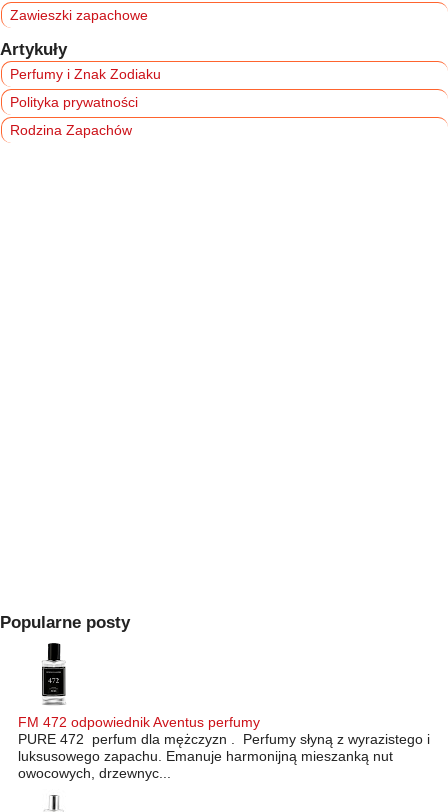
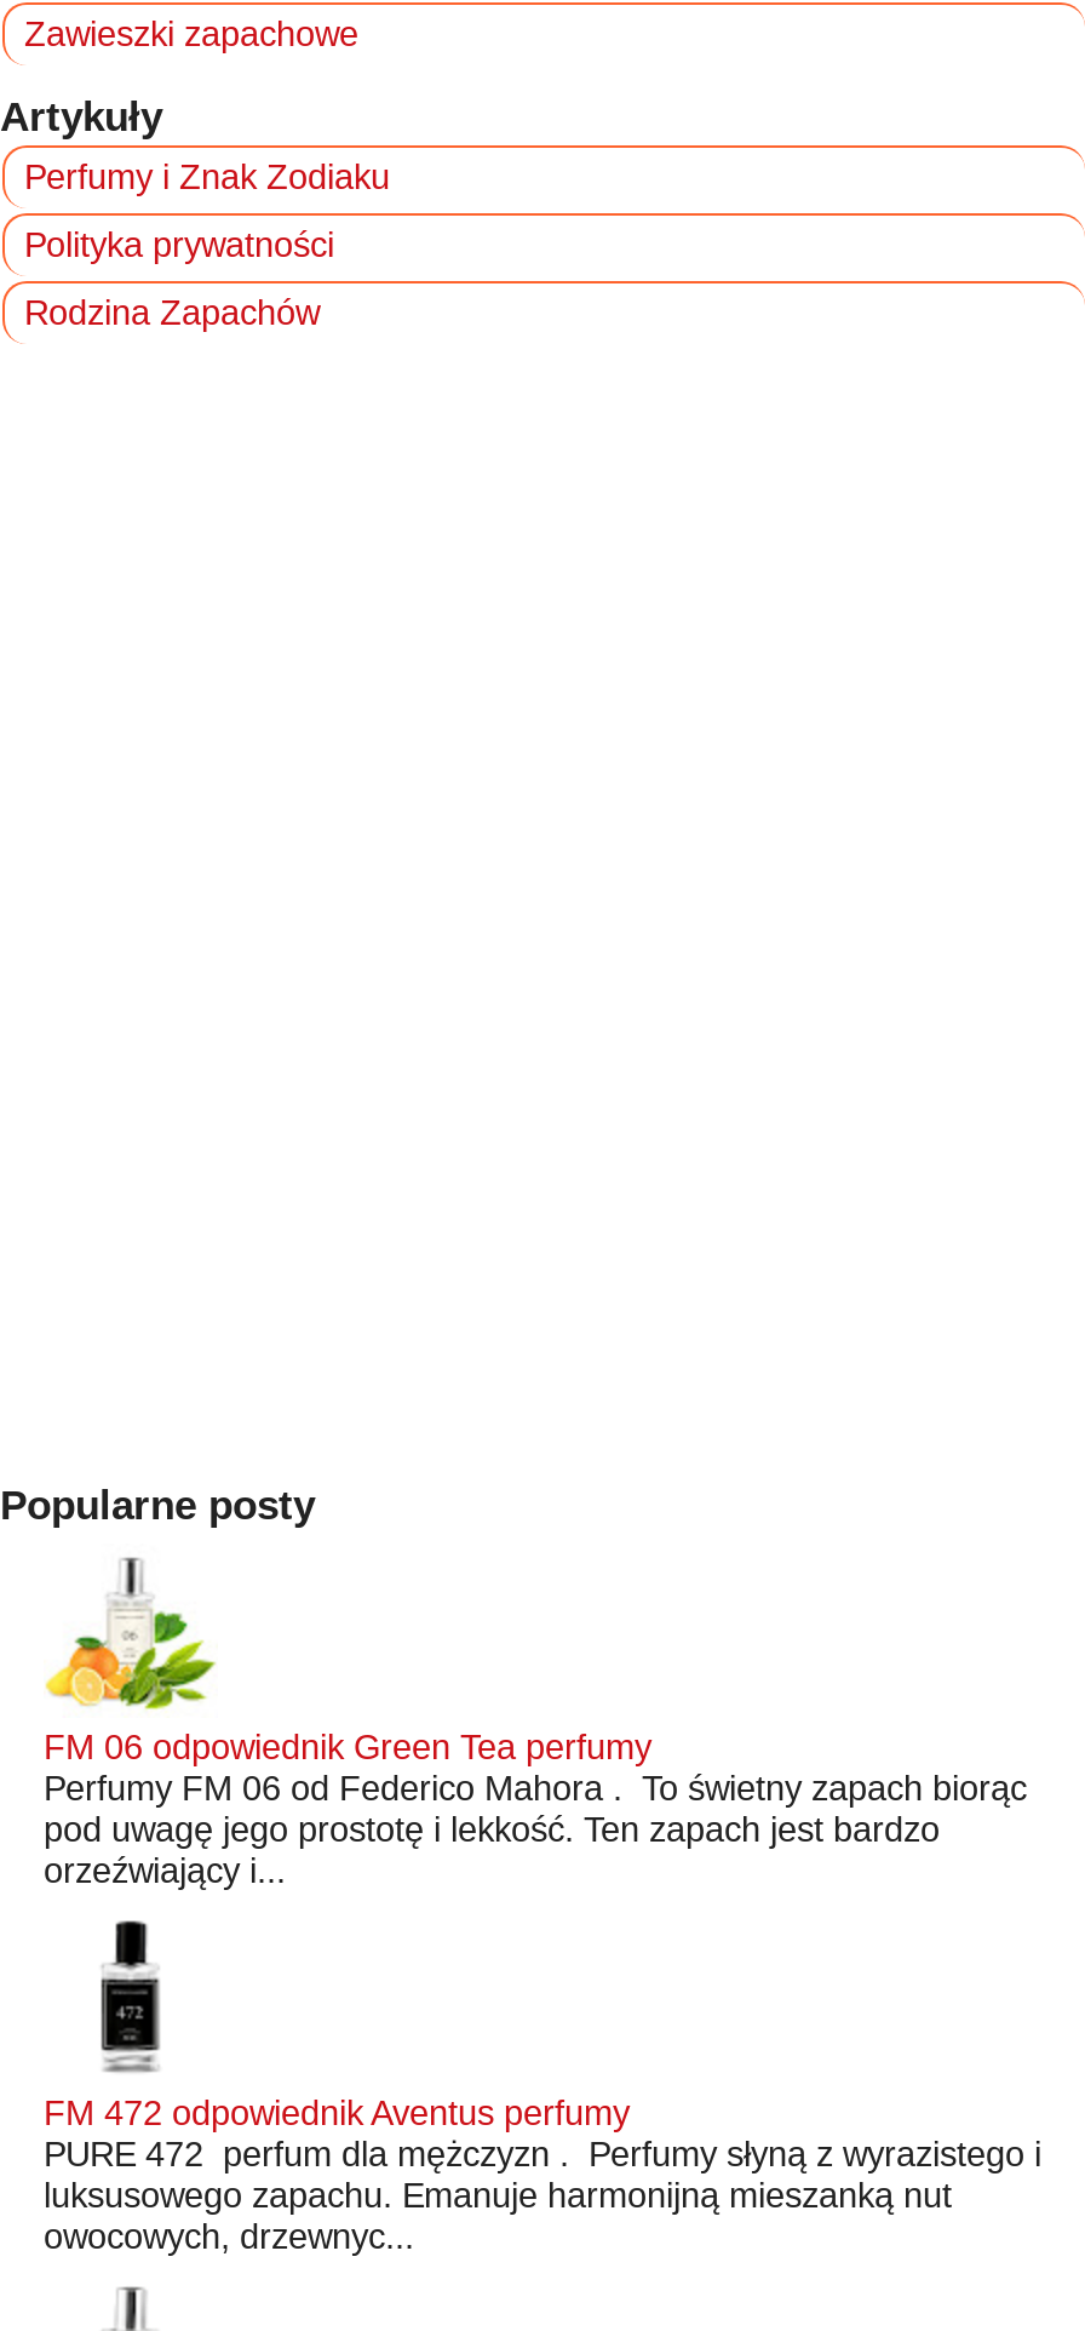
none -> [44,1556,1027,1890] [image] | FM 06 odpowiednik Green Tea perfumy | Perfumy FM 06 od Federico Mahora . To świetny zapach biorąc | pod uwagę jego prostotę i lekkość. Ten zapach jest bardzo | orzeźwiający i...

